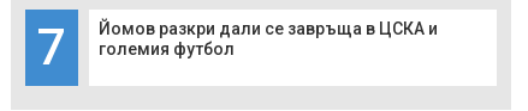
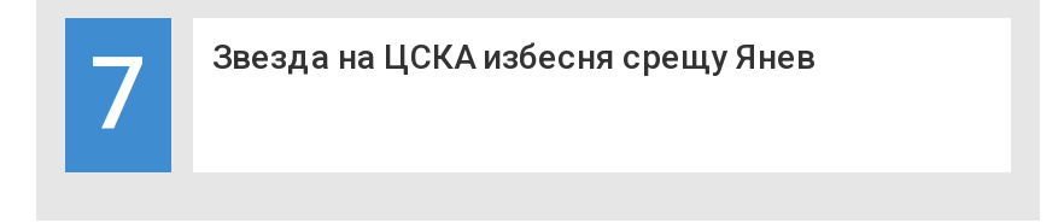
[99,19,438,59] Йомов разкри дали се завръща в ЦСКА и | големия футбол -> [212,38,816,76] Звезда на ЦСКА избесня срещу Янев

